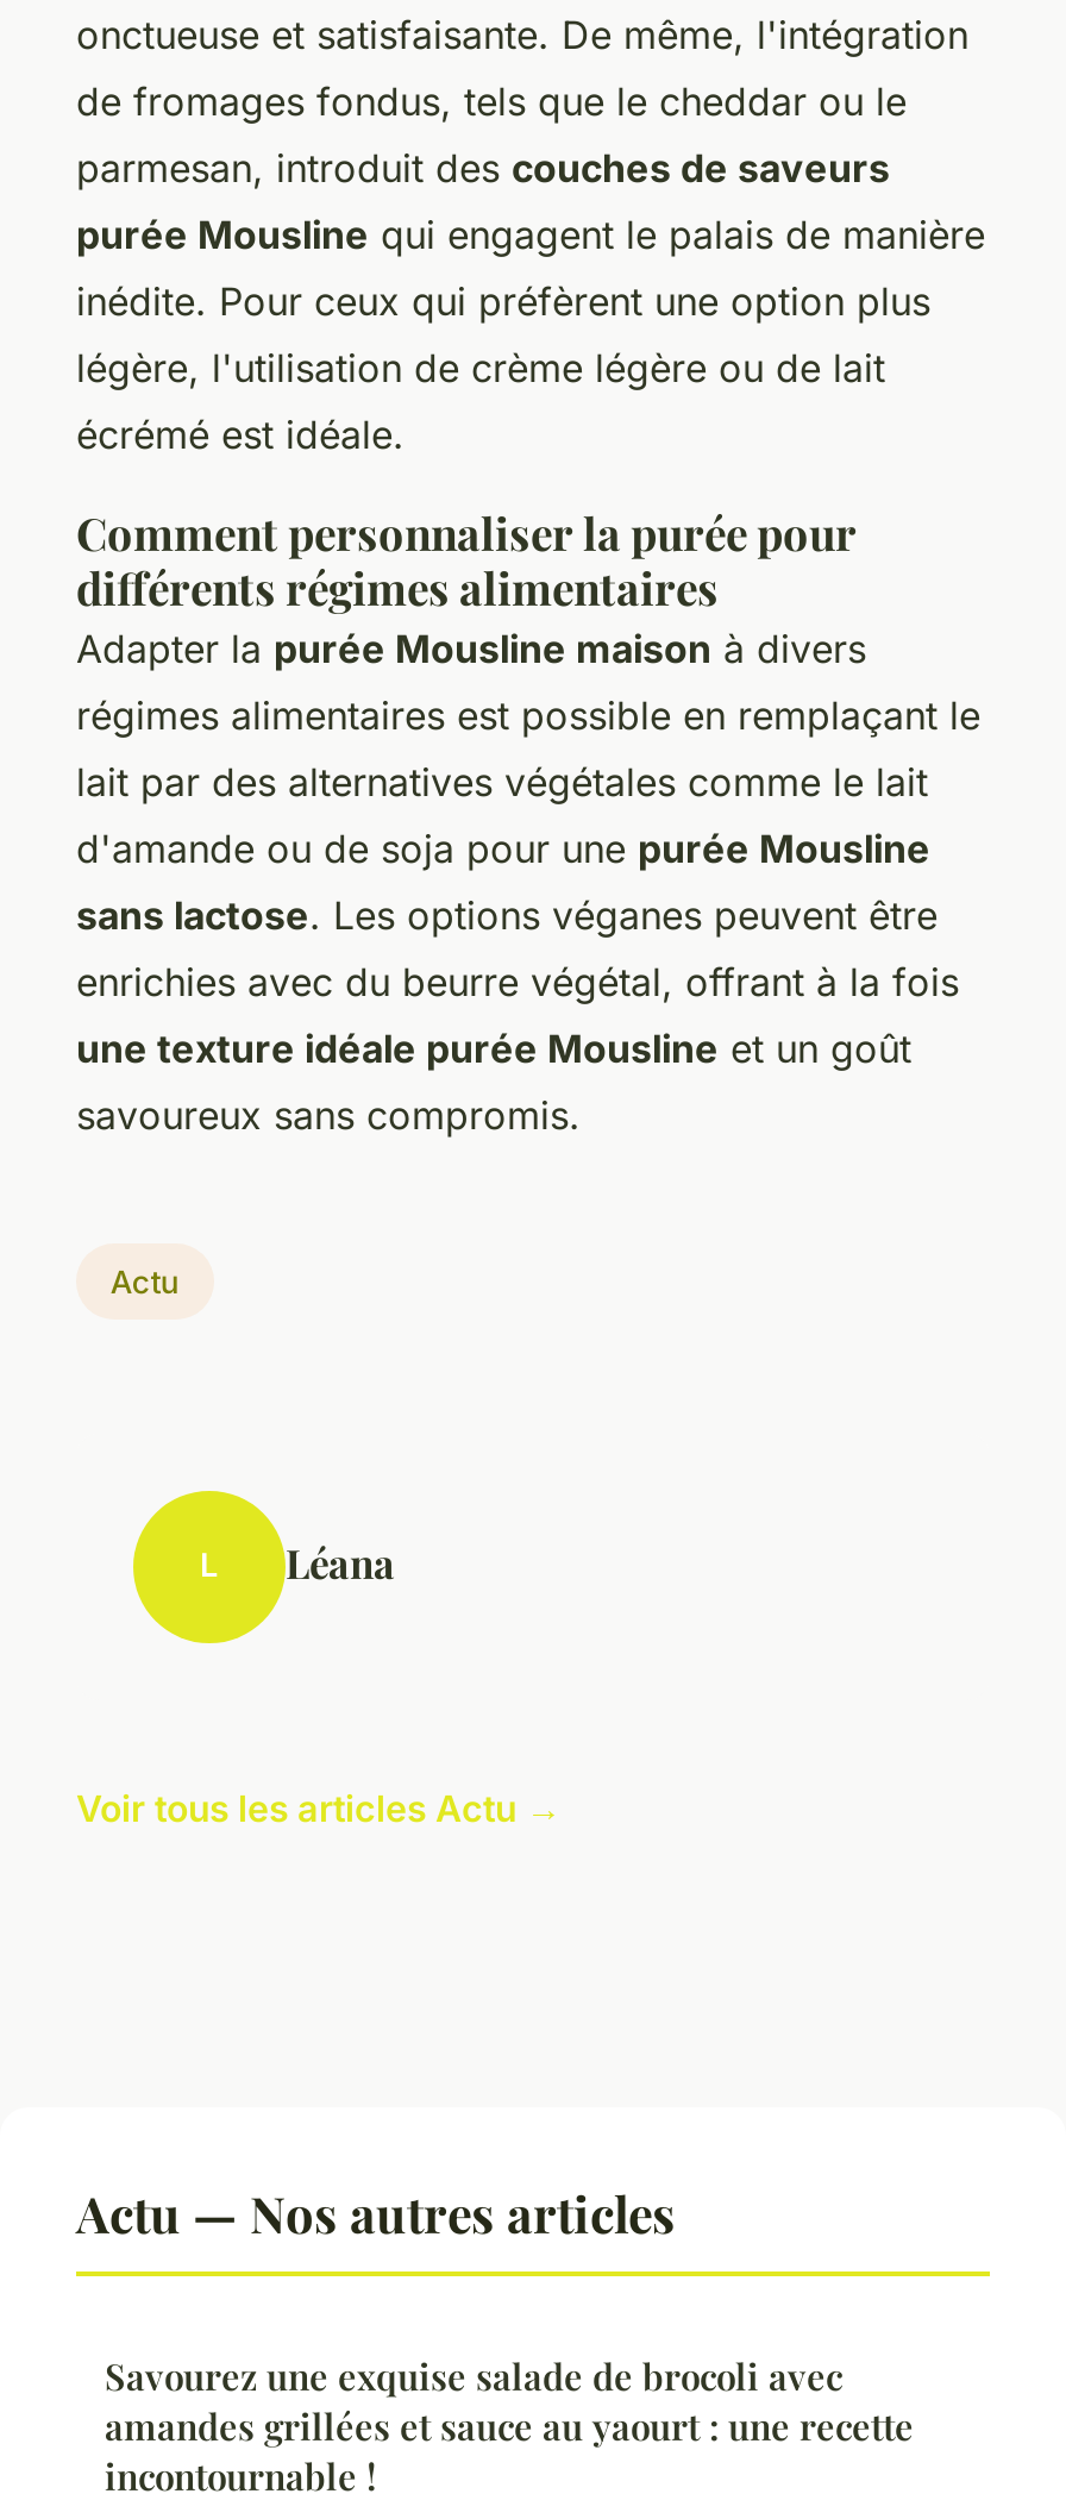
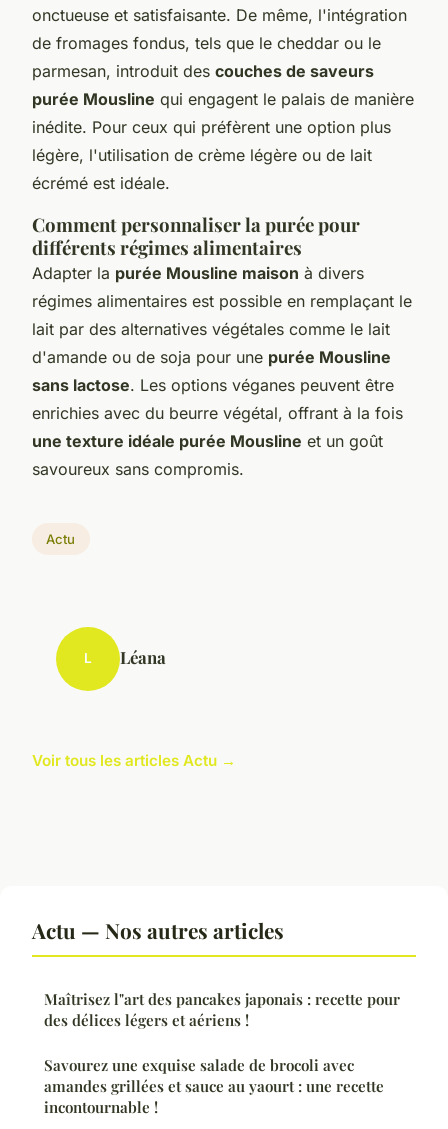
none -> [44,989,400,1030] Maîtrisez l"art des pancakes japonais : recette pour | des délices légers et aériens !

